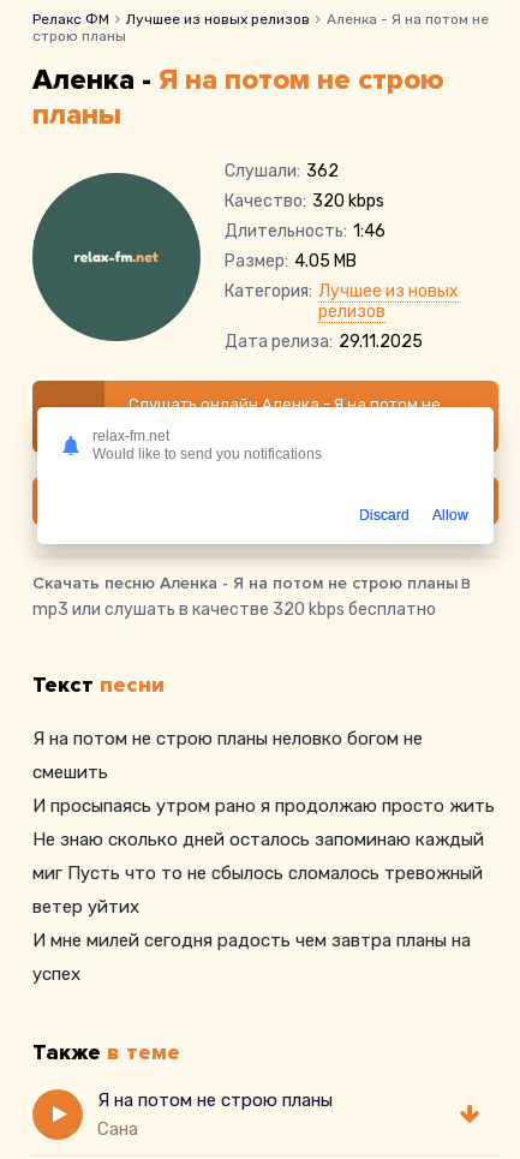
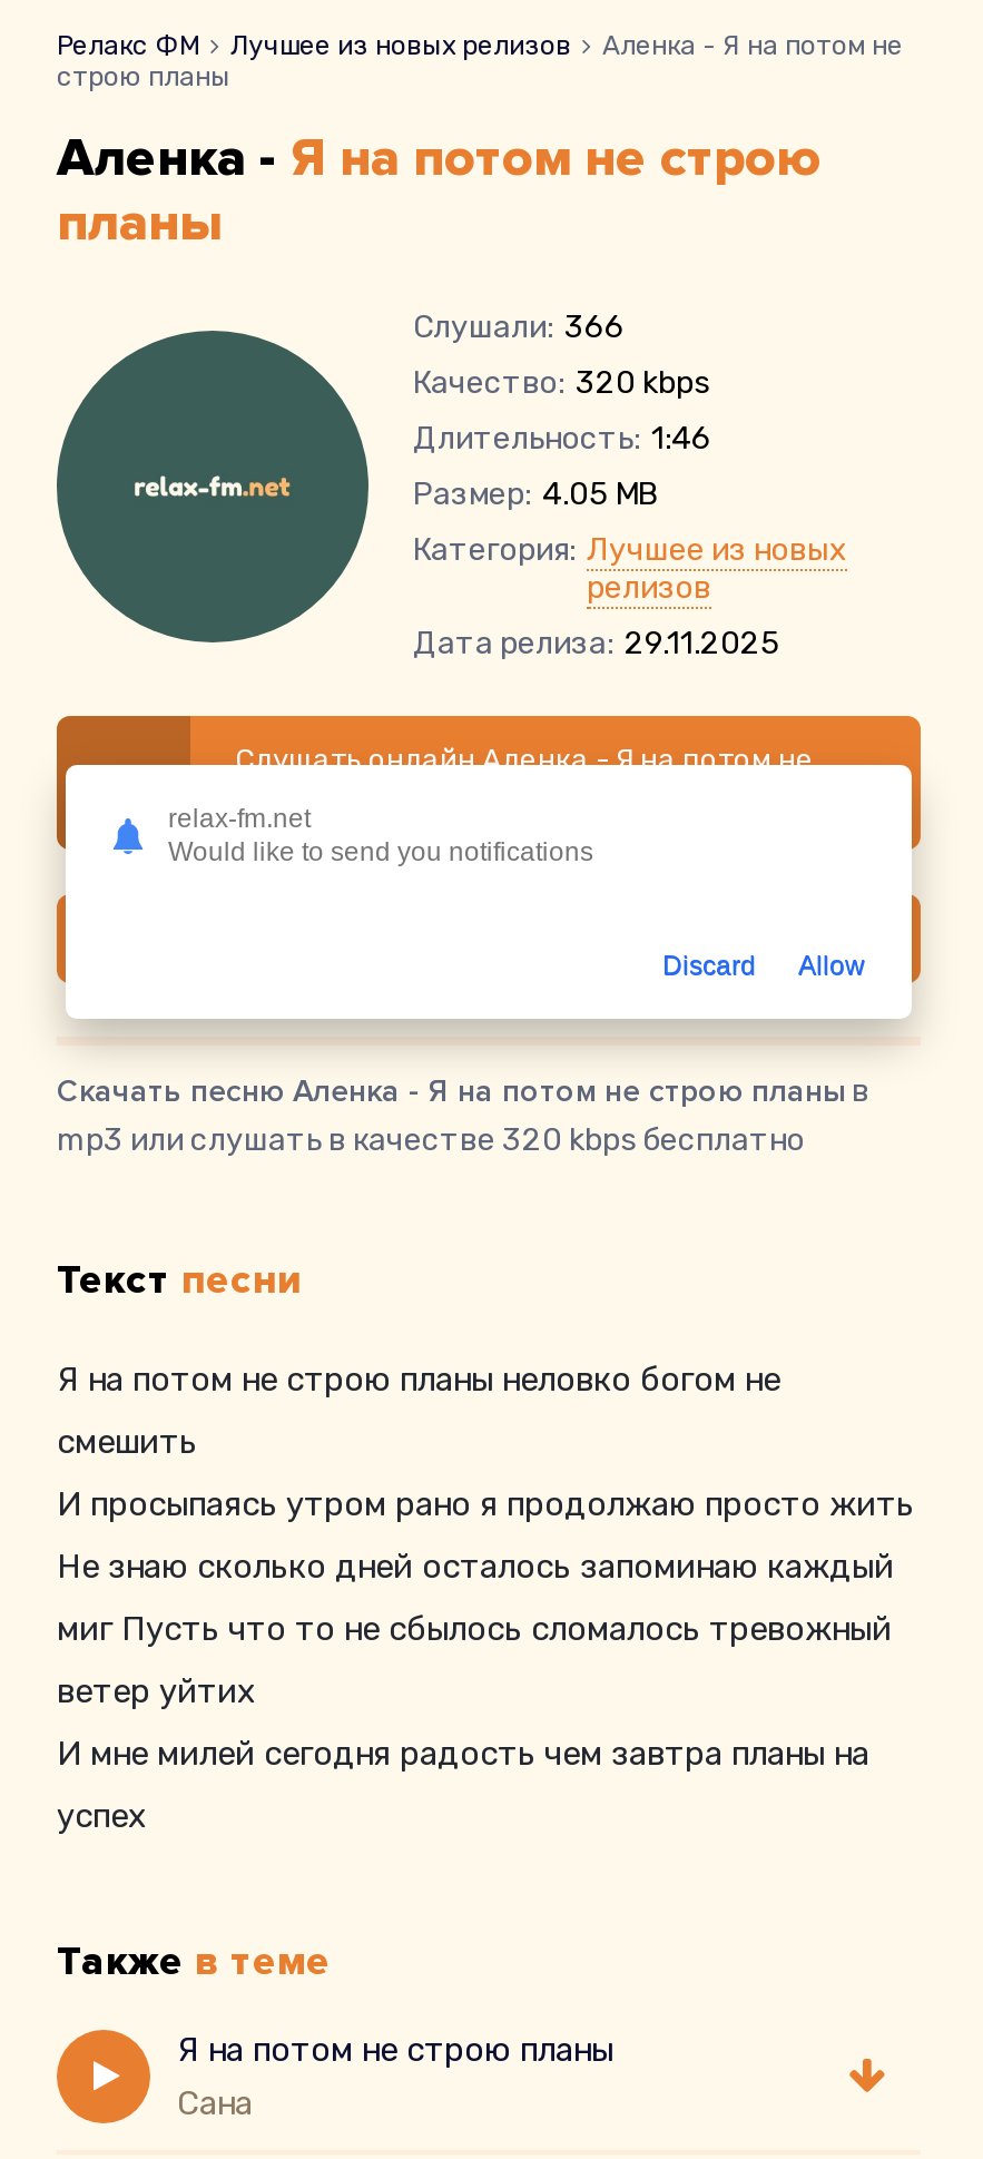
[225,161,339,181] Слушали: 362 -> [413,308,625,346] Слушали: 366

